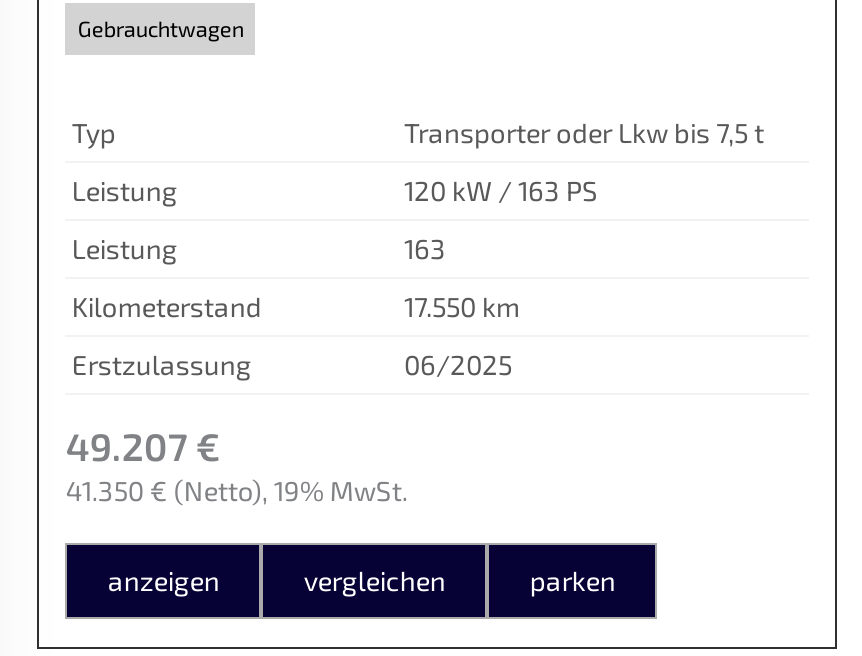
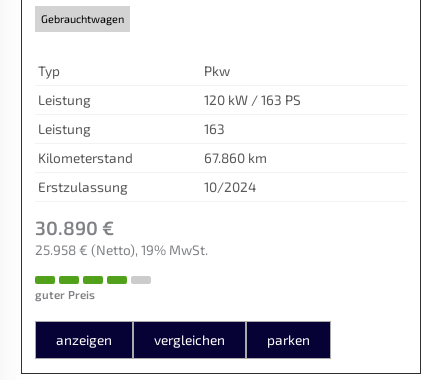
[404,115,764,149] Transporter oder Lkw bis 7,5 t -> [204,62,230,79] Pkw
[404,289,520,323] 17.550 km -> [204,149,267,166] 67.860 km
[66,347,512,507] 06/2025 | 49.207 € | 41.350 €(Netto) 19% MwSt. -> [35,178,256,301] 10/2024 | 30.890 € | 25.958 €(Netto) 19% MwSt. | guter Preis

